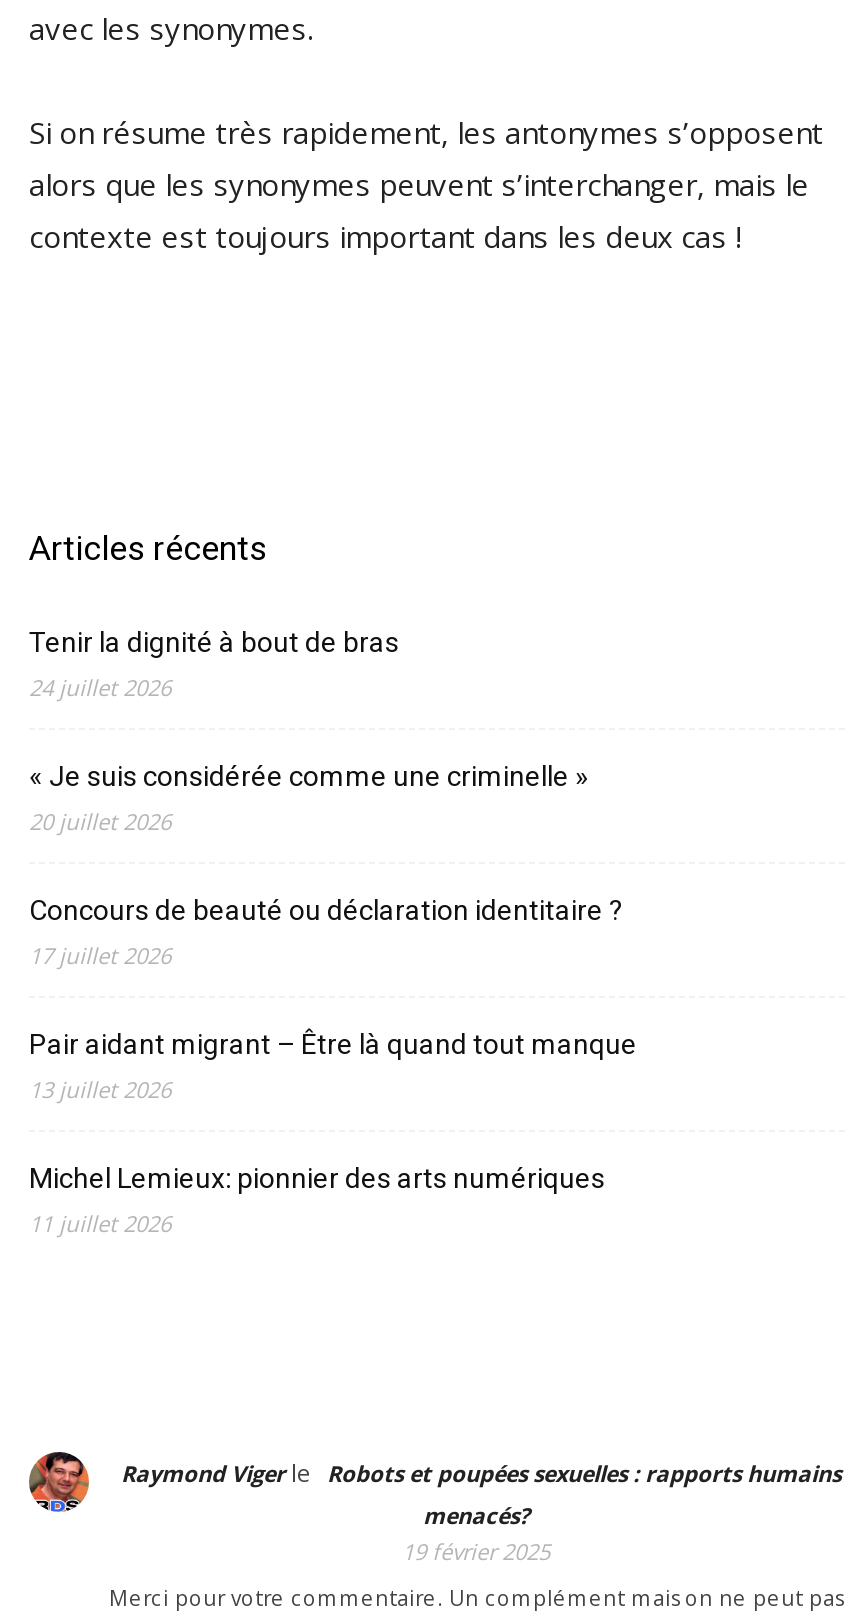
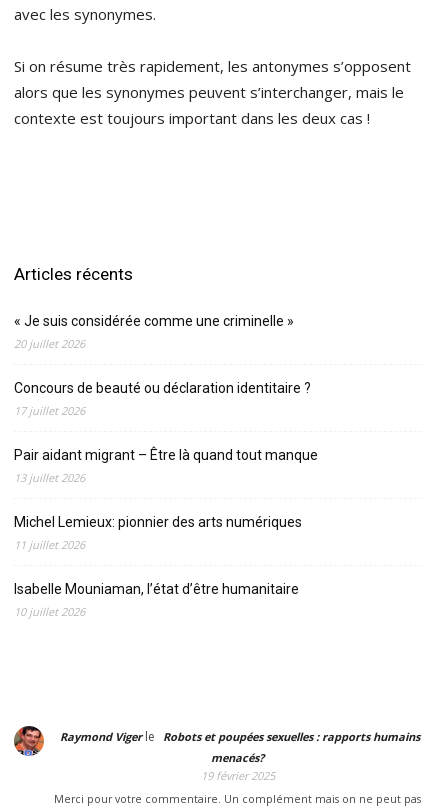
[29,625,399,701] Tenir la dignité à bout de bras | 24 juillet 2026 -> none
moved [29,759,637,1237] -> [14,312,318,551]: « Je suis considérée comme une criminelle » | 20 juillet 2026 | Concours de beauté ou déclaration identitaire ? | 17 juillet 2026 | Pair aidant migrant – Être là quand tout manque | 13 juillet 2026 | Michel Lemieux: pionnier des arts numériques | 11 juillet 2026
none -> [14,580,299,618] Isabelle Mouniaman, l’état d’être humanitaire | 10 juillet 2026

